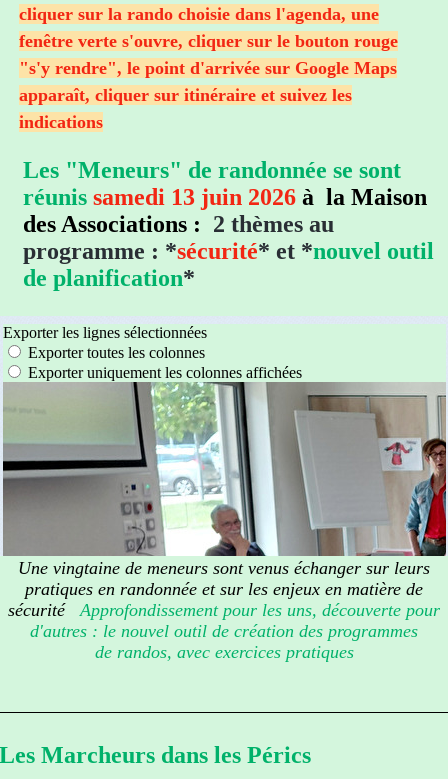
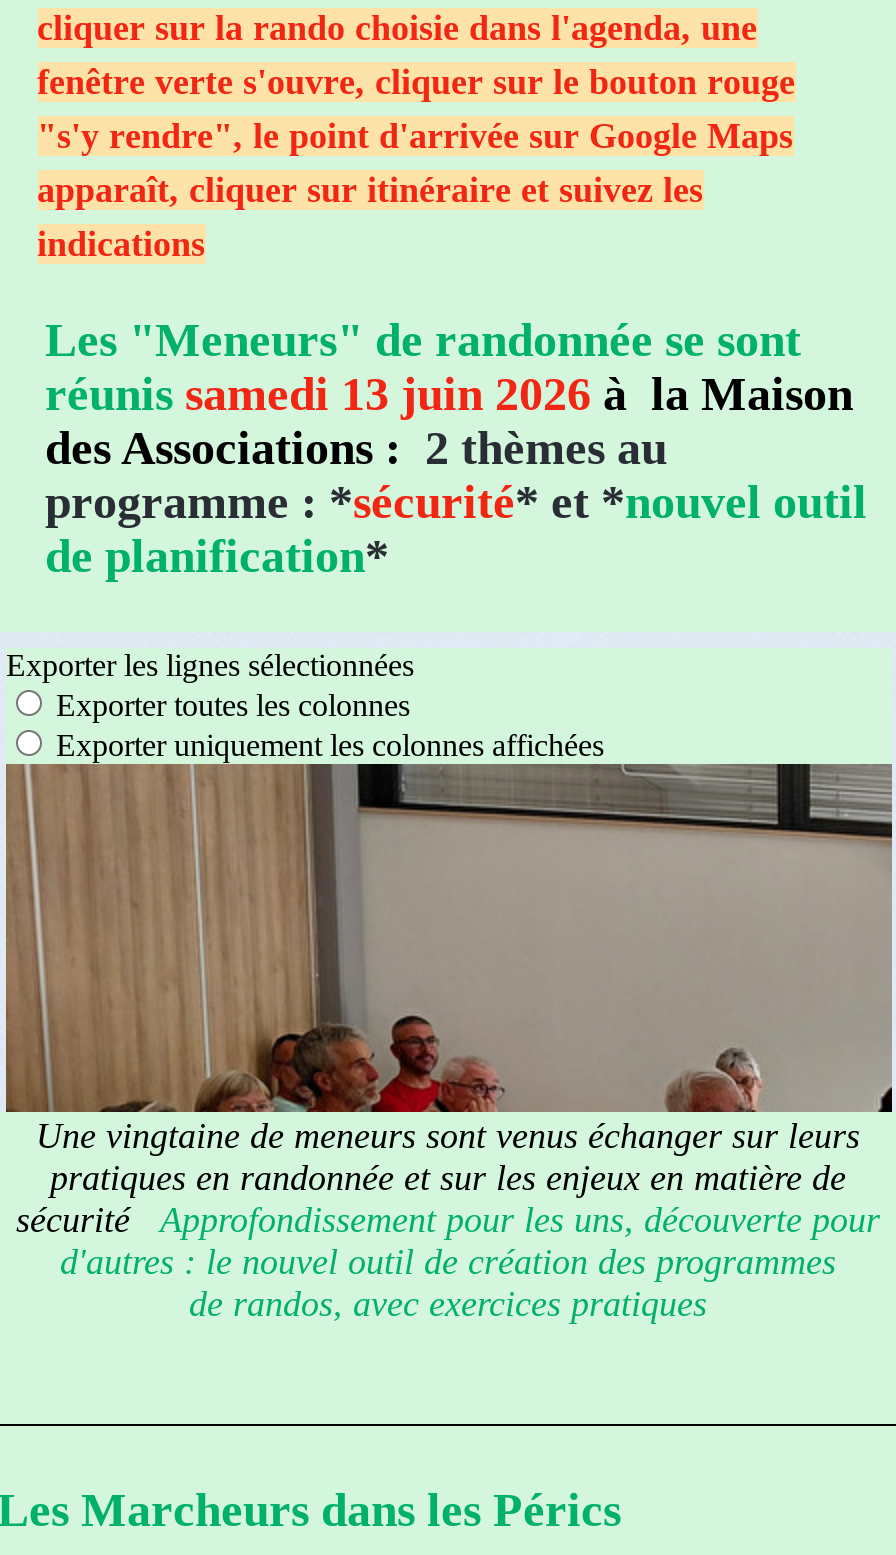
[3,381,445,556] [image] -> [6,762,890,1112] [image]

